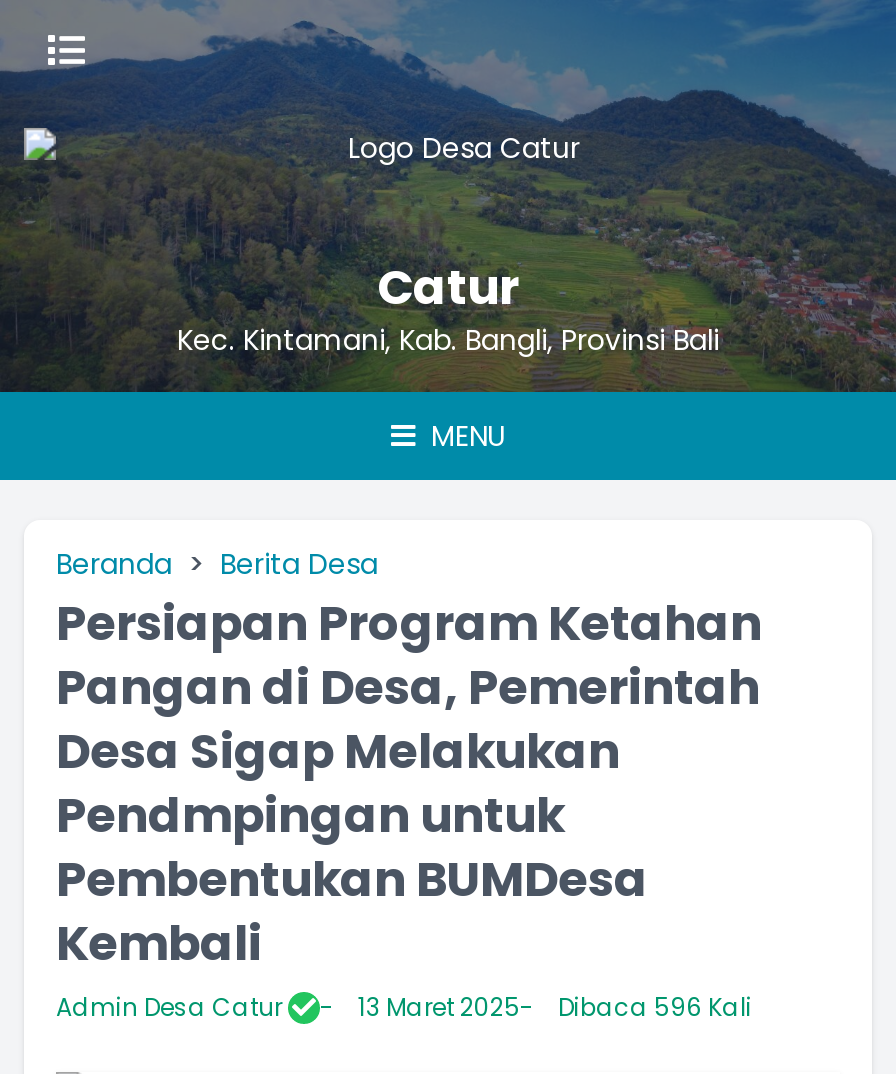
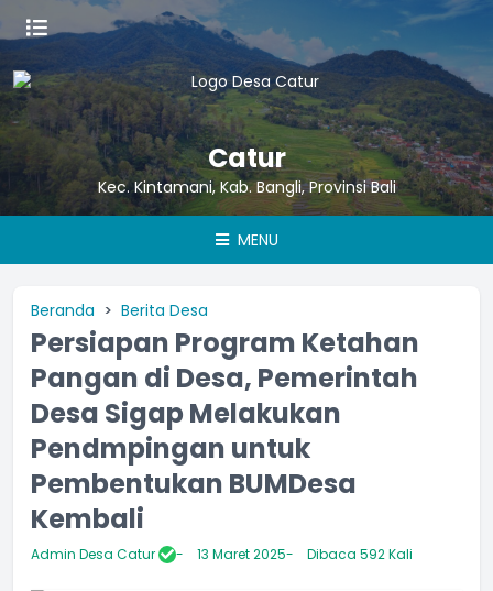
[358,990,752,1024] 13 Maret 2025 Dibaca 596 Kali -> [197,545,413,563] 13 Maret 2025 Dibaca 592 Kali

